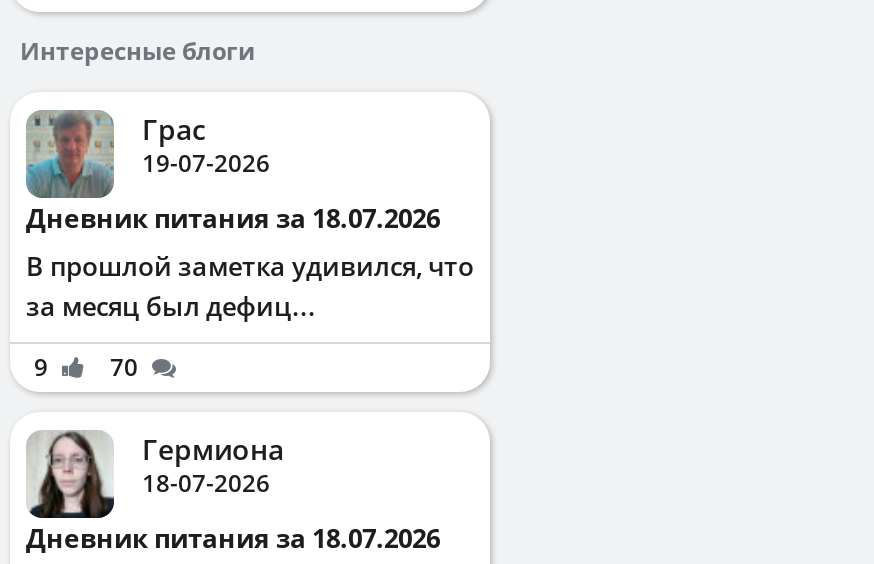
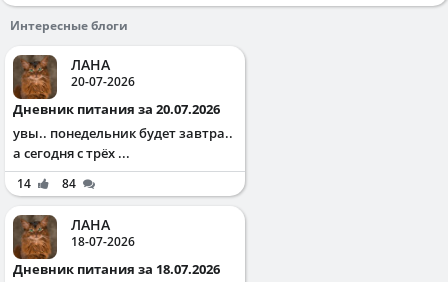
[24,108,474,324] [image] | Дневник питания за 18.07.2026 | В прошлой заметка удивился, что | за месяц был дефиц... -> [12,54,233,162] [image] | Дневник питания за 20.07.2026 | увы.. понедельник будет завтра.. | а сегодня с трёх ...
[142,110,270,180] Грас | 19-07-2026 -> [71,55,135,90] ЛАНА | 20-07-2026
[34,350,138,384] 9 | 70 -> [17,175,76,192] 14 | 84
[26,430,284,530] [image] | Гермиона -> [12,214,110,265] [image] | ЛАНА

